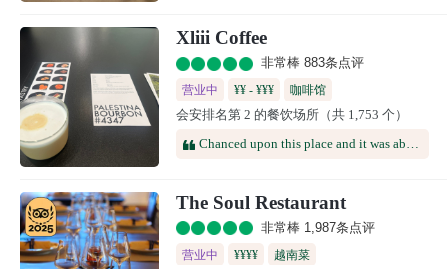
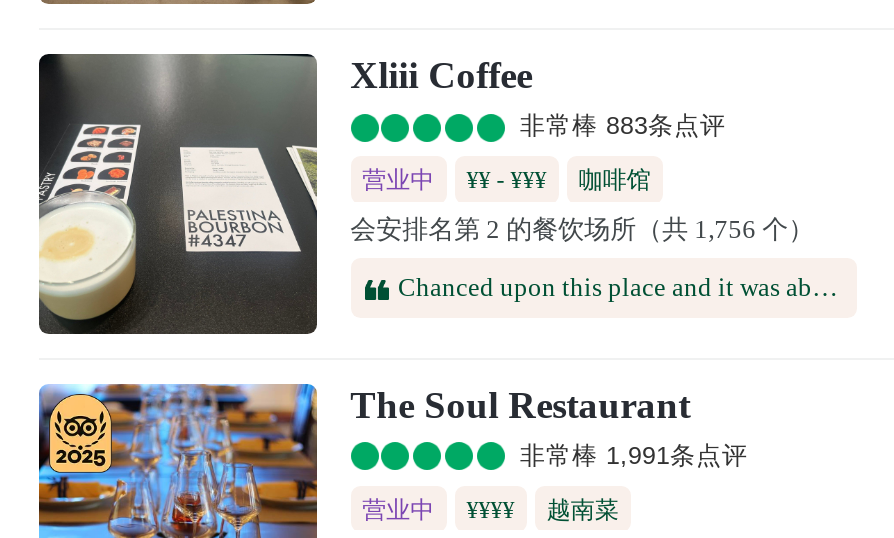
[176,107,408,122] 会安排名第 2 的餐饮场所（共 1,753 个） -> [350,215,814,245] 会安排名第 2 的餐饮场所（共 1,756 个）
[260,221,374,235] 非常棒 1,987条点评 -> [520,441,748,469] 非常棒 1,991条点评

